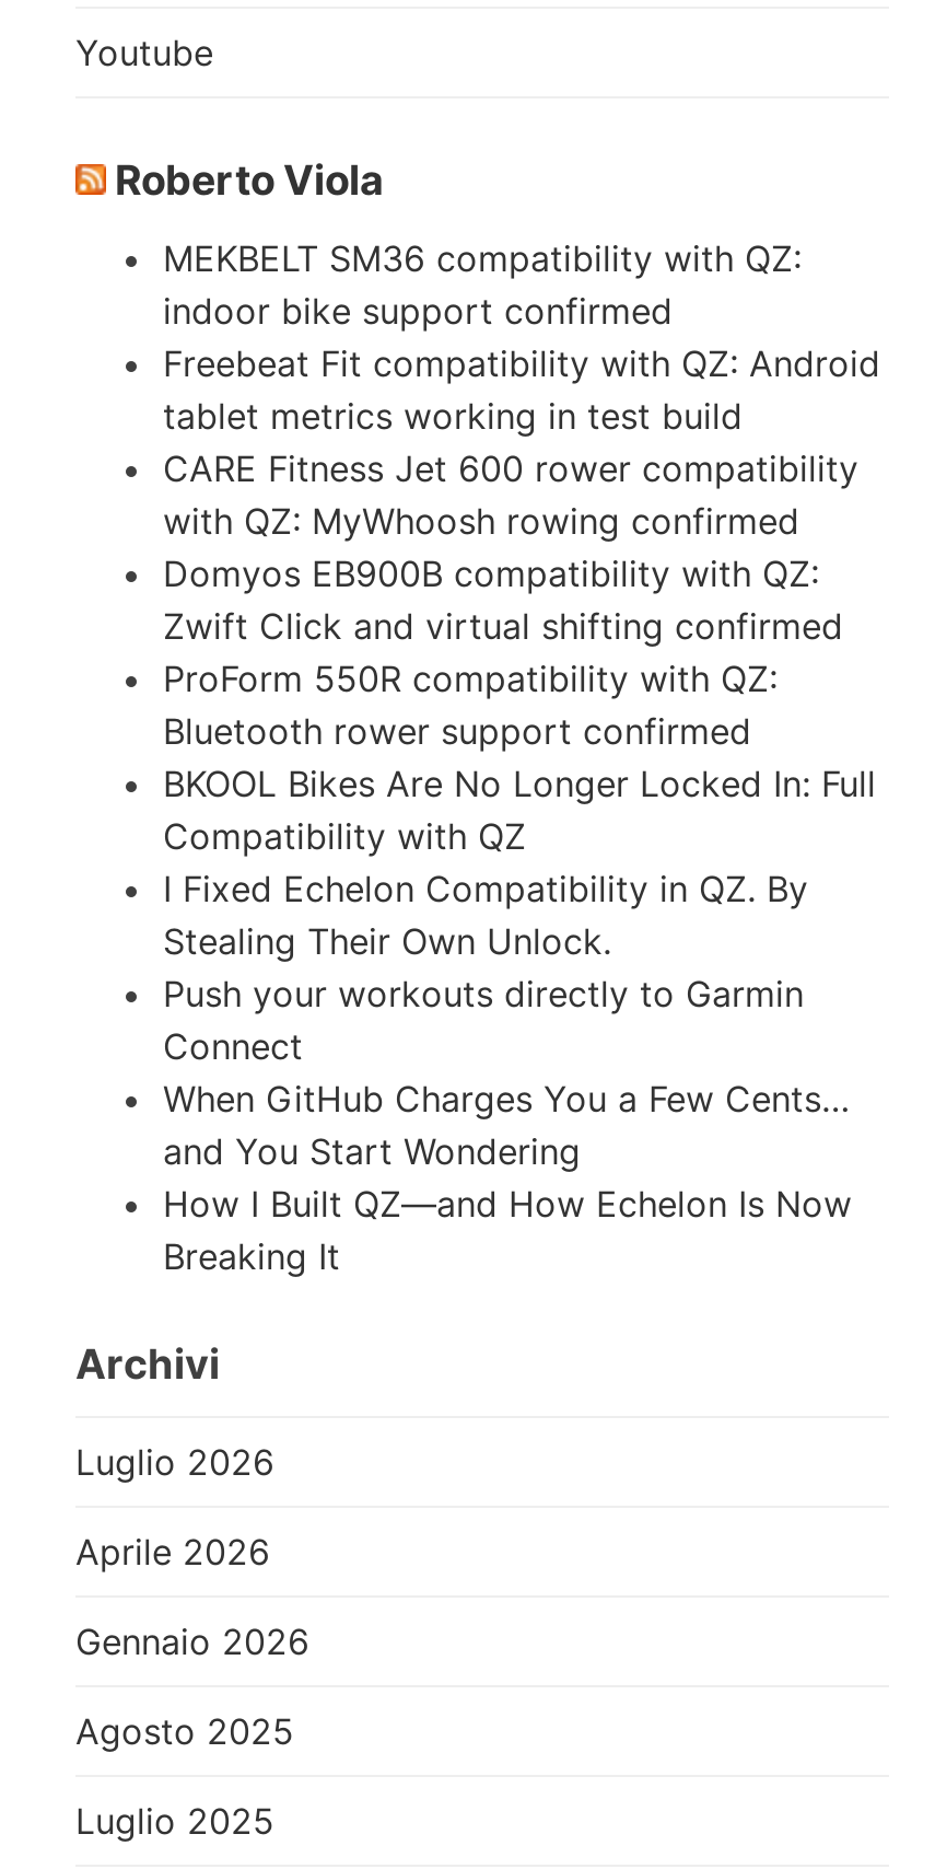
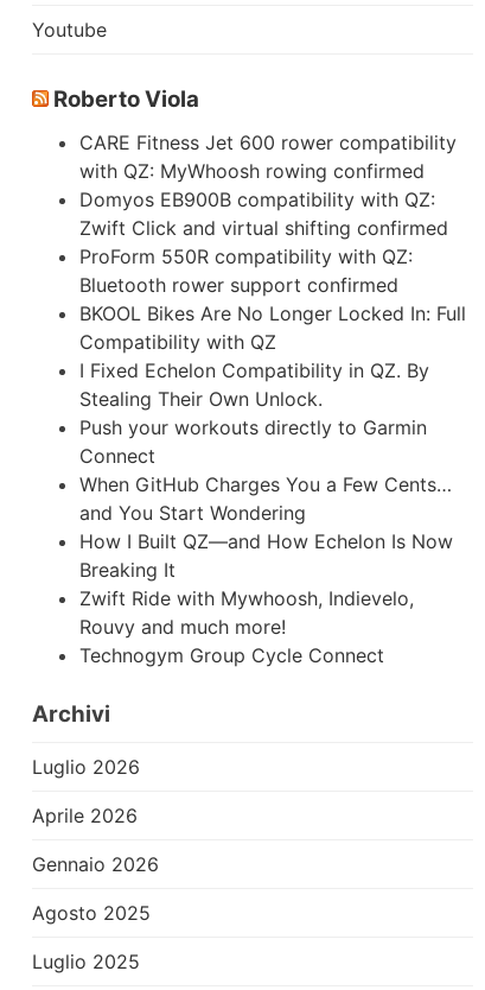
[163,236,880,438] MEKBELT SM36 compatibility with QZ: | indoor bike support confirmed | Freebeat Fit compatibility with QZ: Android | tablet metrics working in test build -> none
moved [163,446,876,1278] -> [79,130,466,581]: CARE Fitness Jet 600 rower compatibility | with QZ: MyWhoosh rowing confirmed | Domyos EB900B compatibility with QZ: | ... | How I Built QZ—and How Echelon Is Now | Breaking It
none -> [79,586,414,667] Zwift Ride with Mywhoosh, Indievelo, | Rouvy and much more! | Technogym Group Cycle Connect

